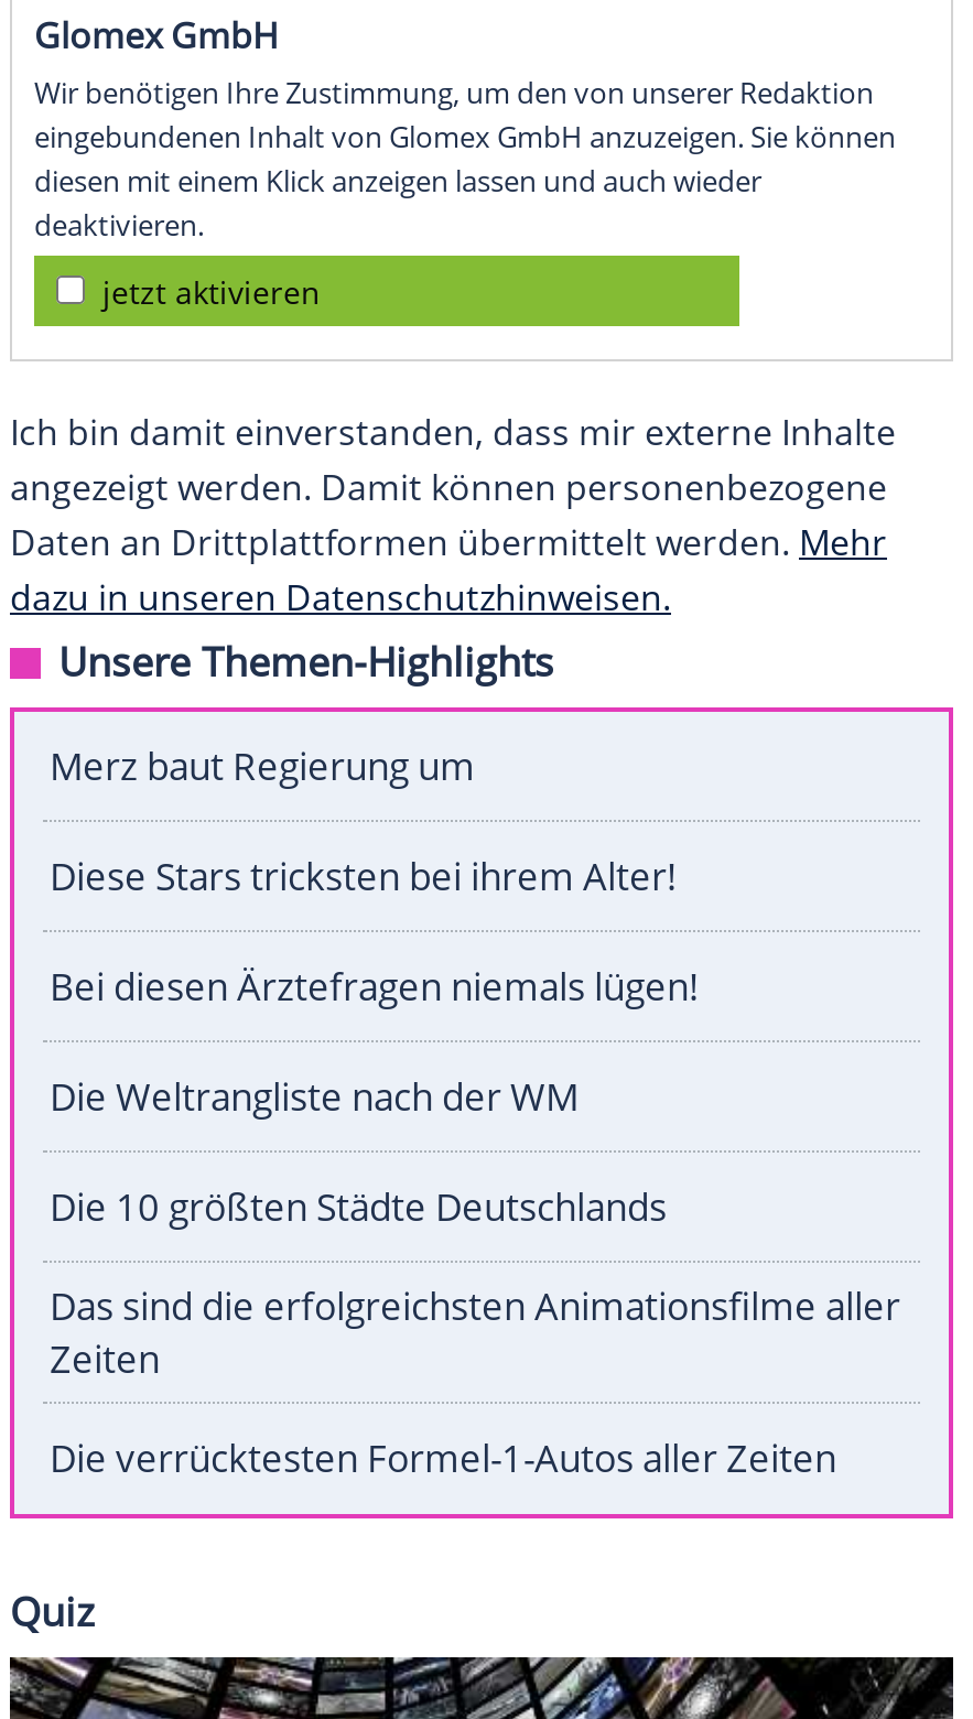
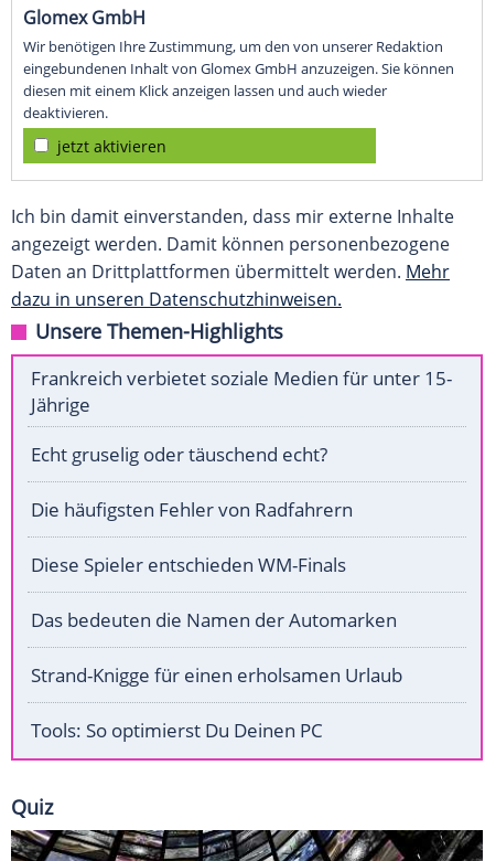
[50,741,475,792] Merz baut Regierung um -> [31,366,452,418] Frankreich verbietet soziale Medien für unter 15- | Jährige
[50,851,678,902] Diese Stars tricksten bei ihrem Alter! -> [31,442,327,467] Echt gruselig oder täuschend echt?
[50,962,700,1012] Bei diesen Ärztefragen niemals lügen! -> [31,497,353,522] Die häufigsten Fehler von Radfahrern
[50,1072,579,1122] Die Weltrangliste nach der WM -> [31,552,346,578] Diese Spieler entschieden WM-Finals
[50,1182,667,1233] Die 10 größten Städte Deutschlands -> [31,607,397,633] Das bedeuten die Namen der Automarken
[50,1281,900,1385] Das sind die erfolgreichsten Animationsfilme aller | Zeiten -> [31,663,402,688] Strand-Knigge für einen erholsamen Urlaub
[50,1433,836,1484] Die verrücktesten Formel-1-Autos aller Zeiten -> [31,718,323,743] Tools: So optimierst Du Deinen PC

